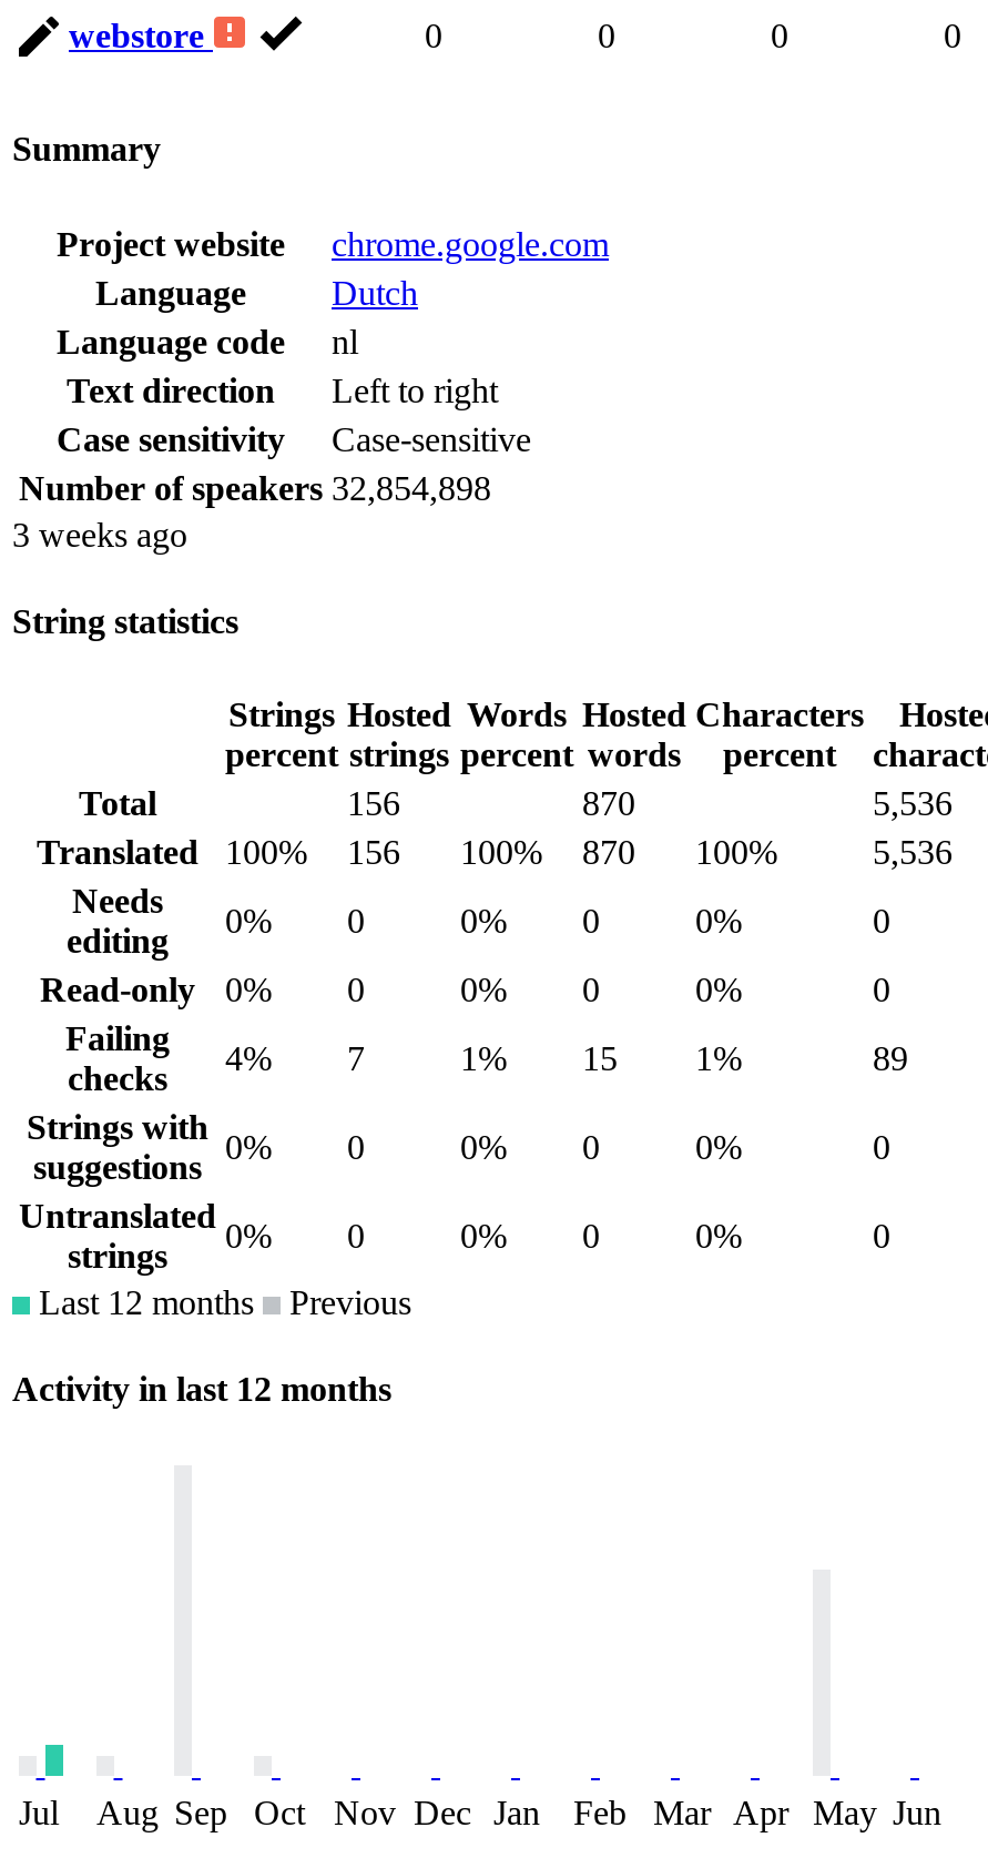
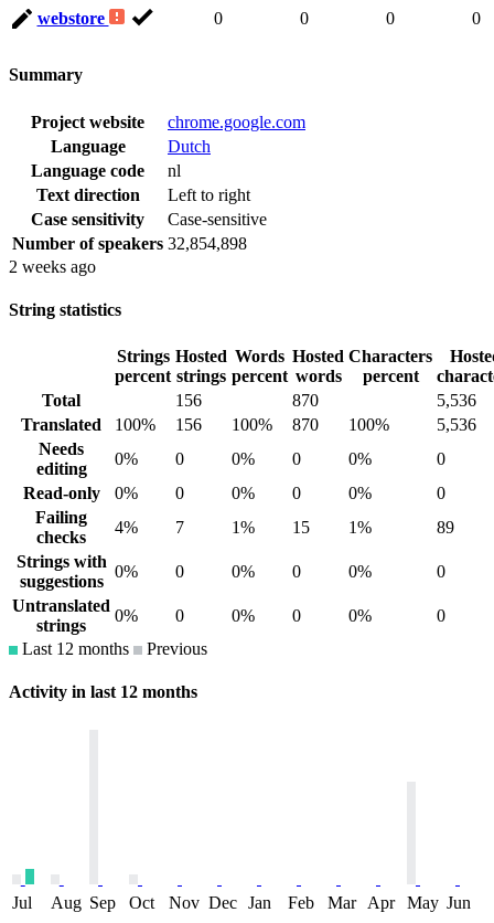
[12,515,187,553] 3 weeks ago -> [9,257,96,276] 2 weeks ago

